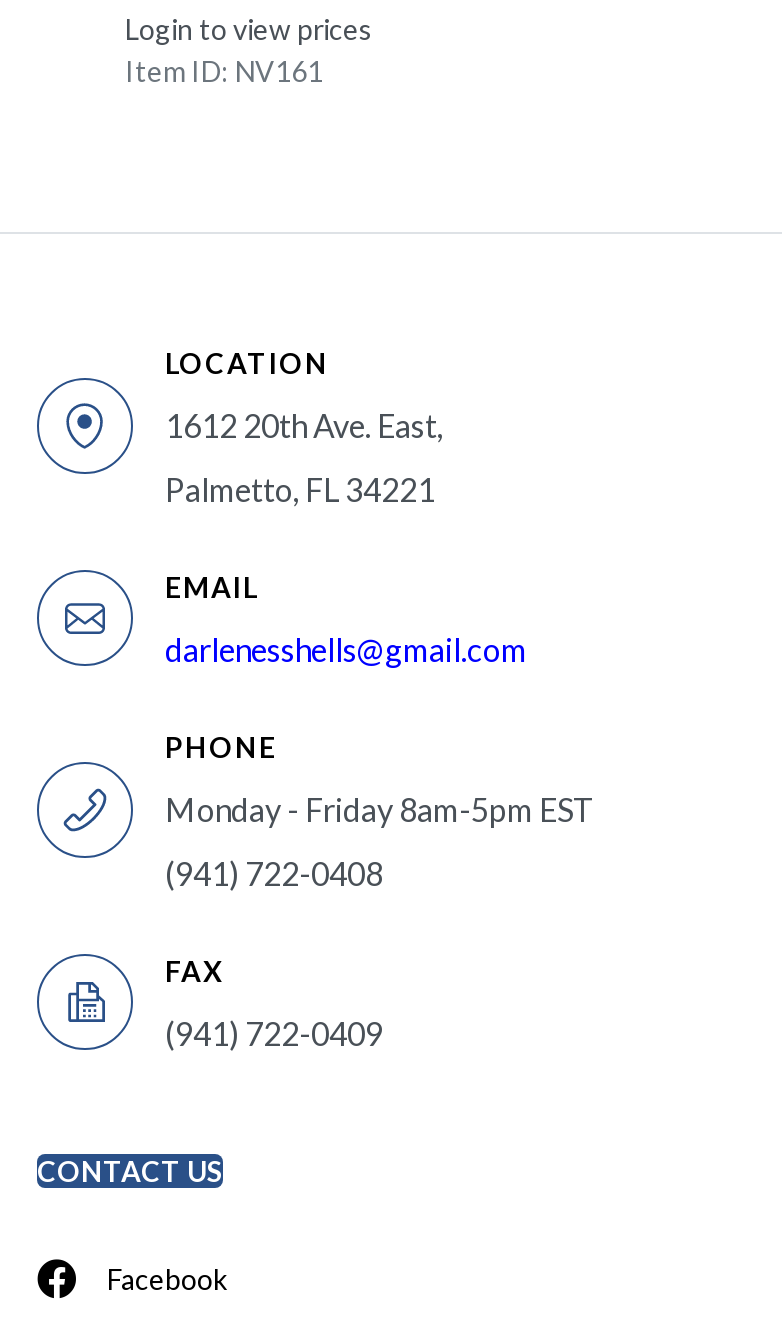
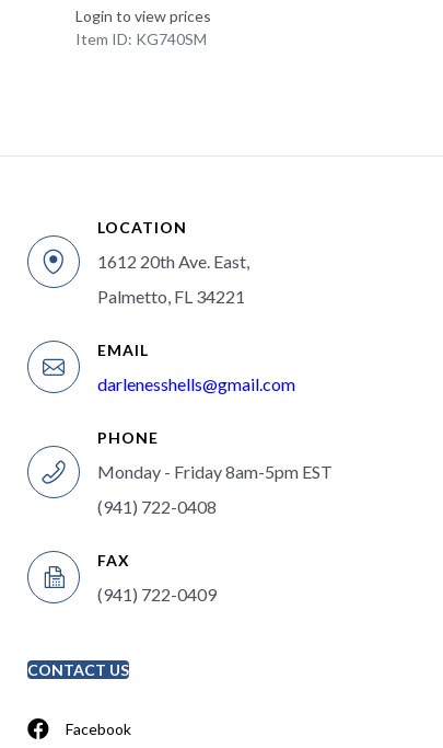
[125,54,323,88] Item ID: NV161 -> [75,30,207,48] Item ID: KG740SM

